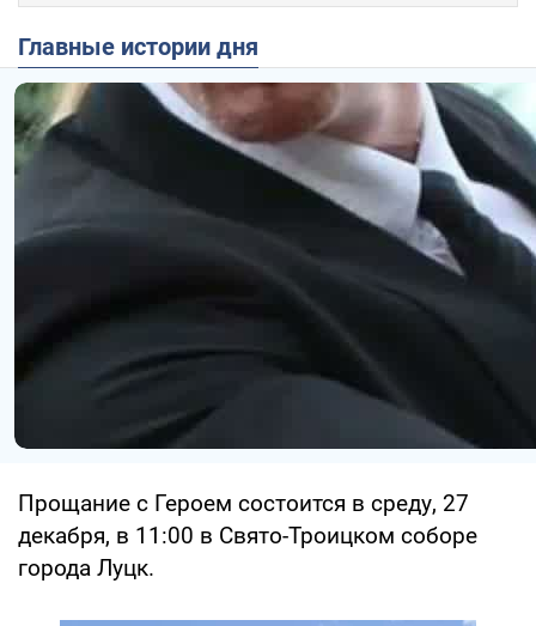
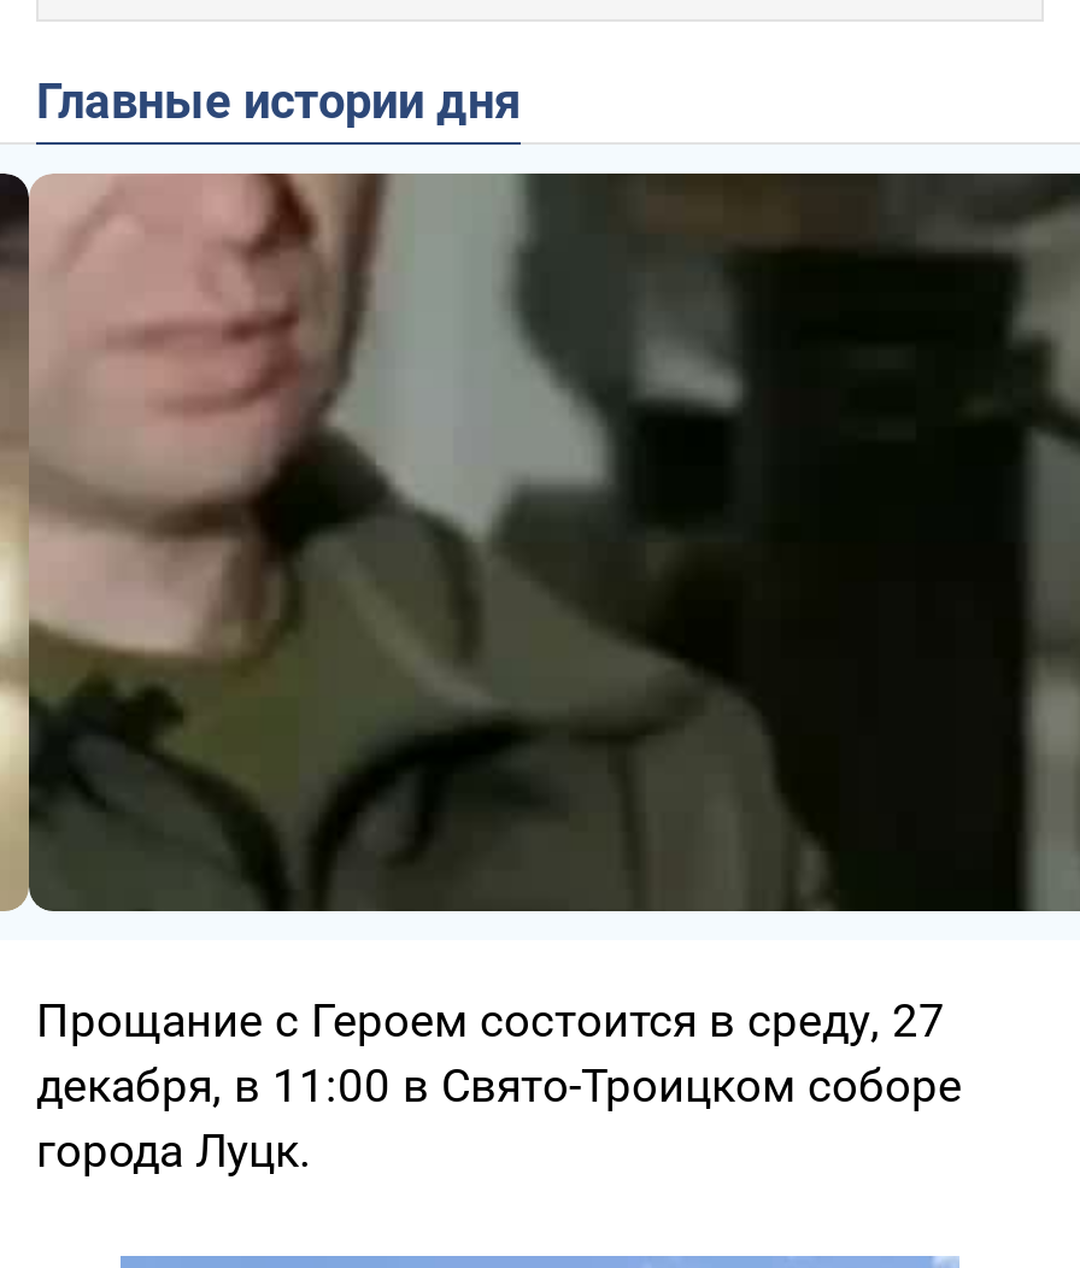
[4,81,532,449] [image] -> [7,171,1073,914] [image]

